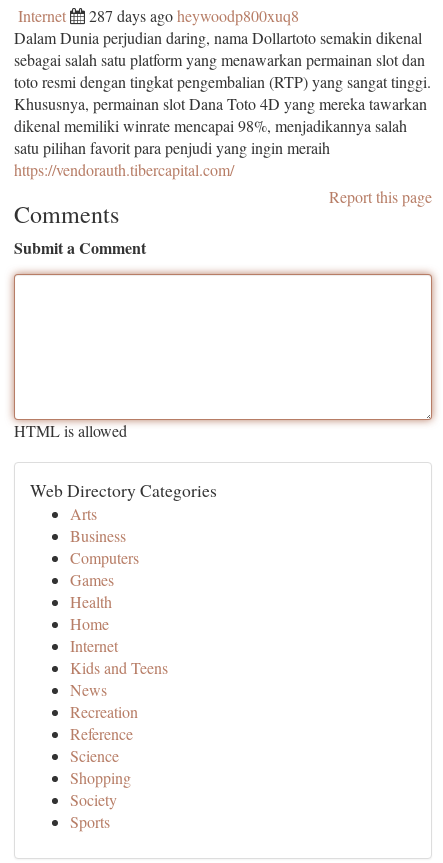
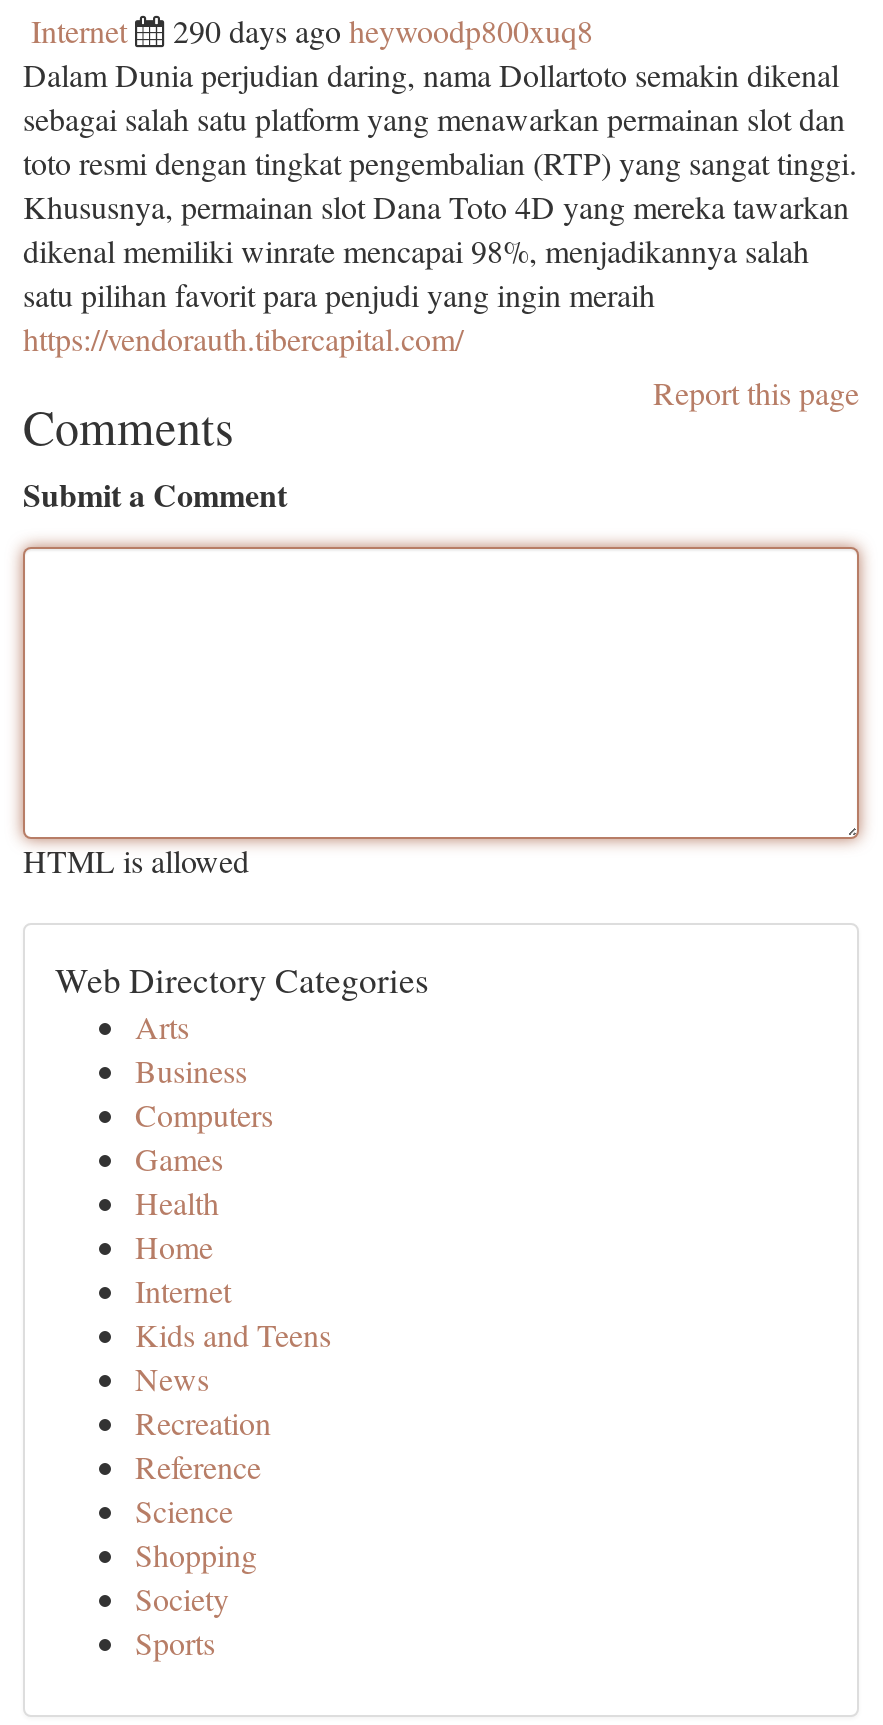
[89,5,299,26] 287 days ago heywoodp800xuq8 -> [173,9,593,51] 290 days ago heywoodp800xuq8

